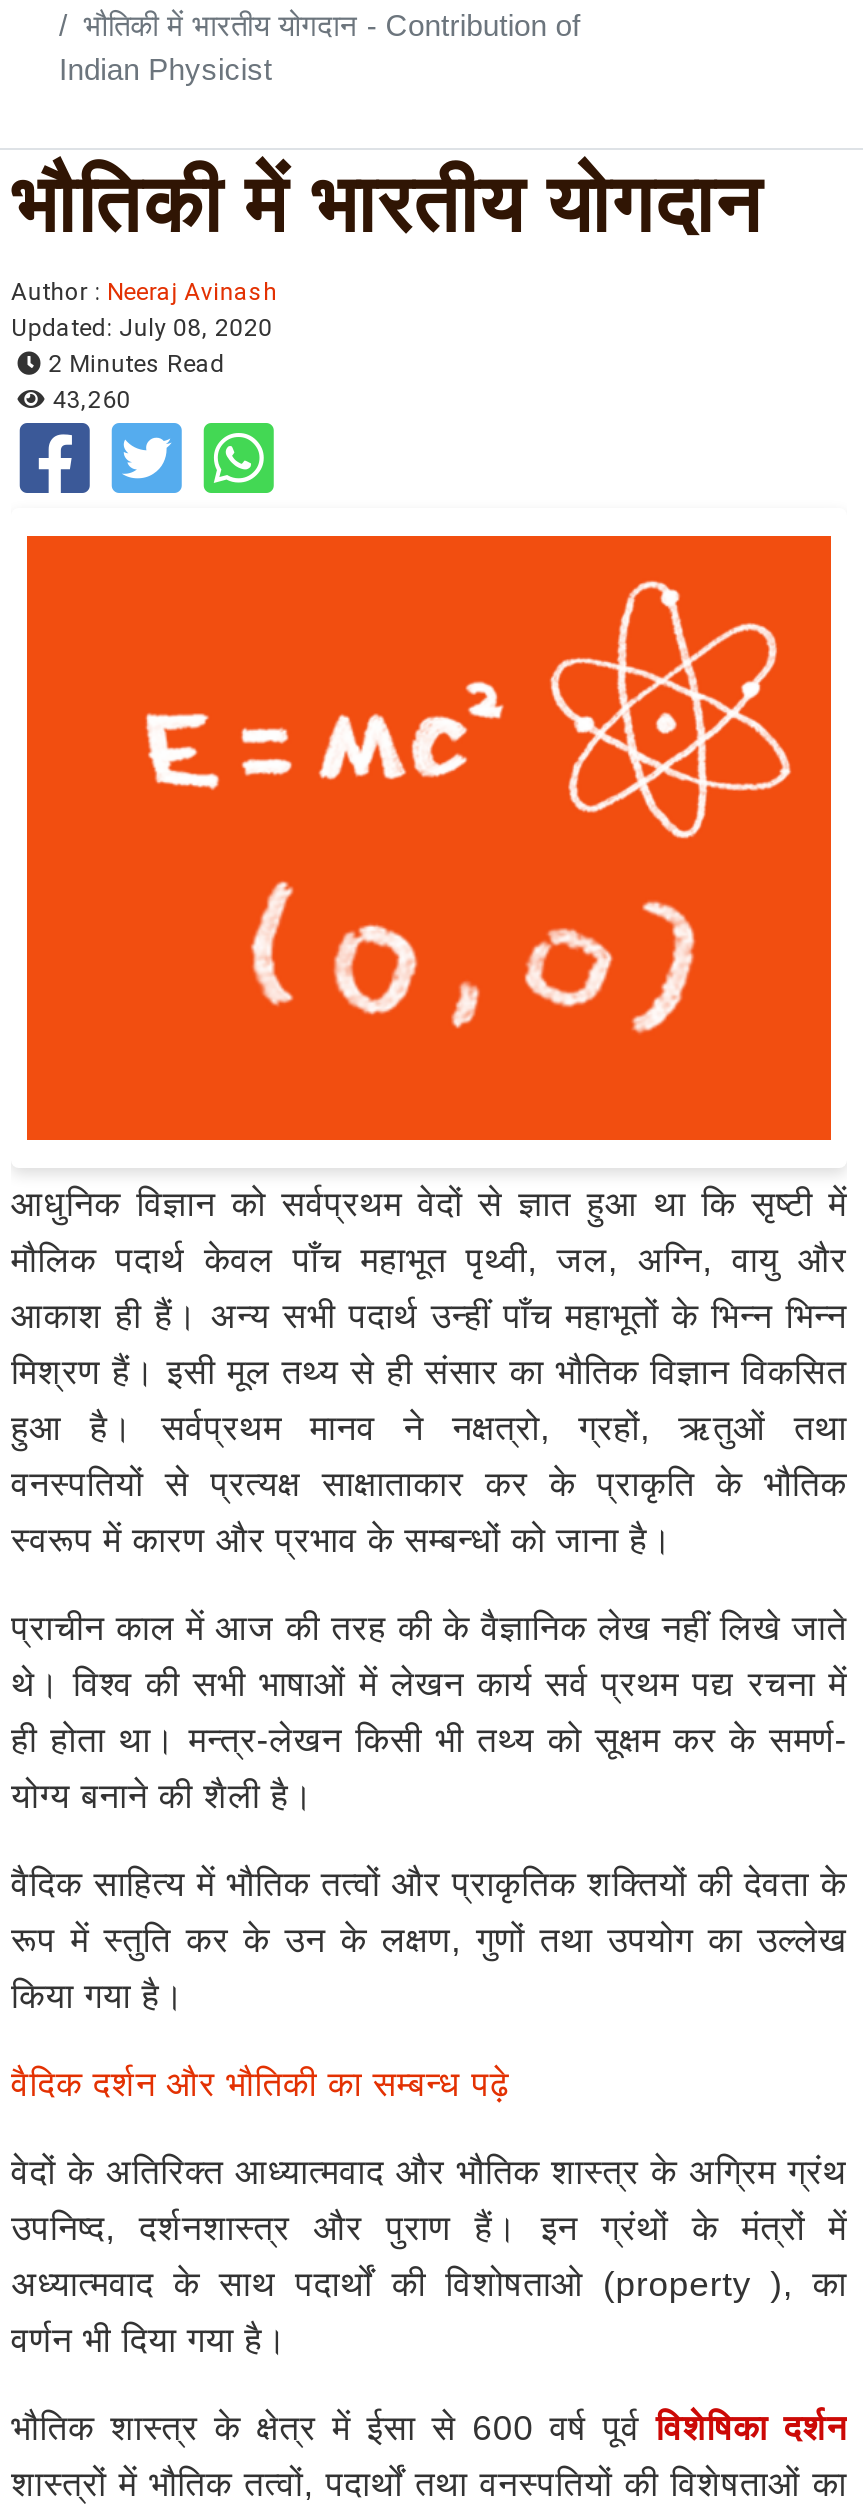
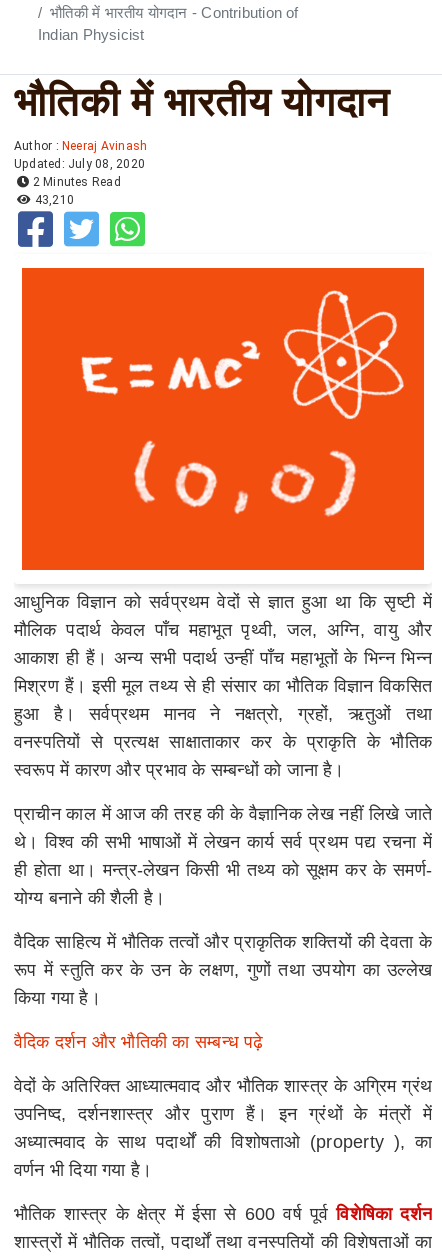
[46,387,131,415] 43,260 -> [31,193,74,207] 43,210

